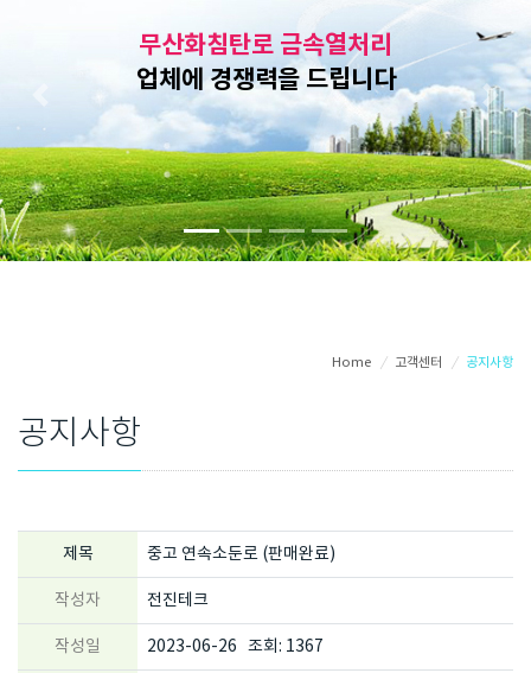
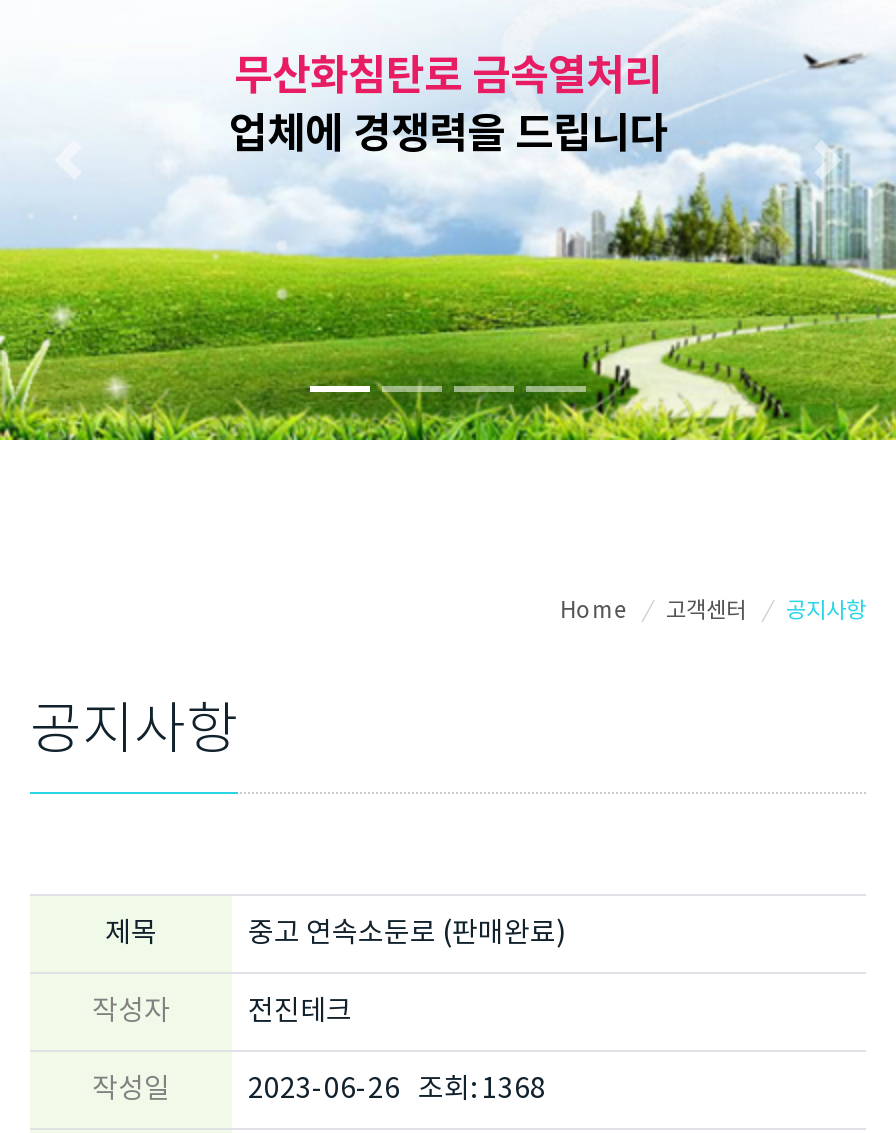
[147,637,324,656] 2023-06-26 조회: 1367 -> [248,1073,546,1105] 2023-06-26 조회: 1368

